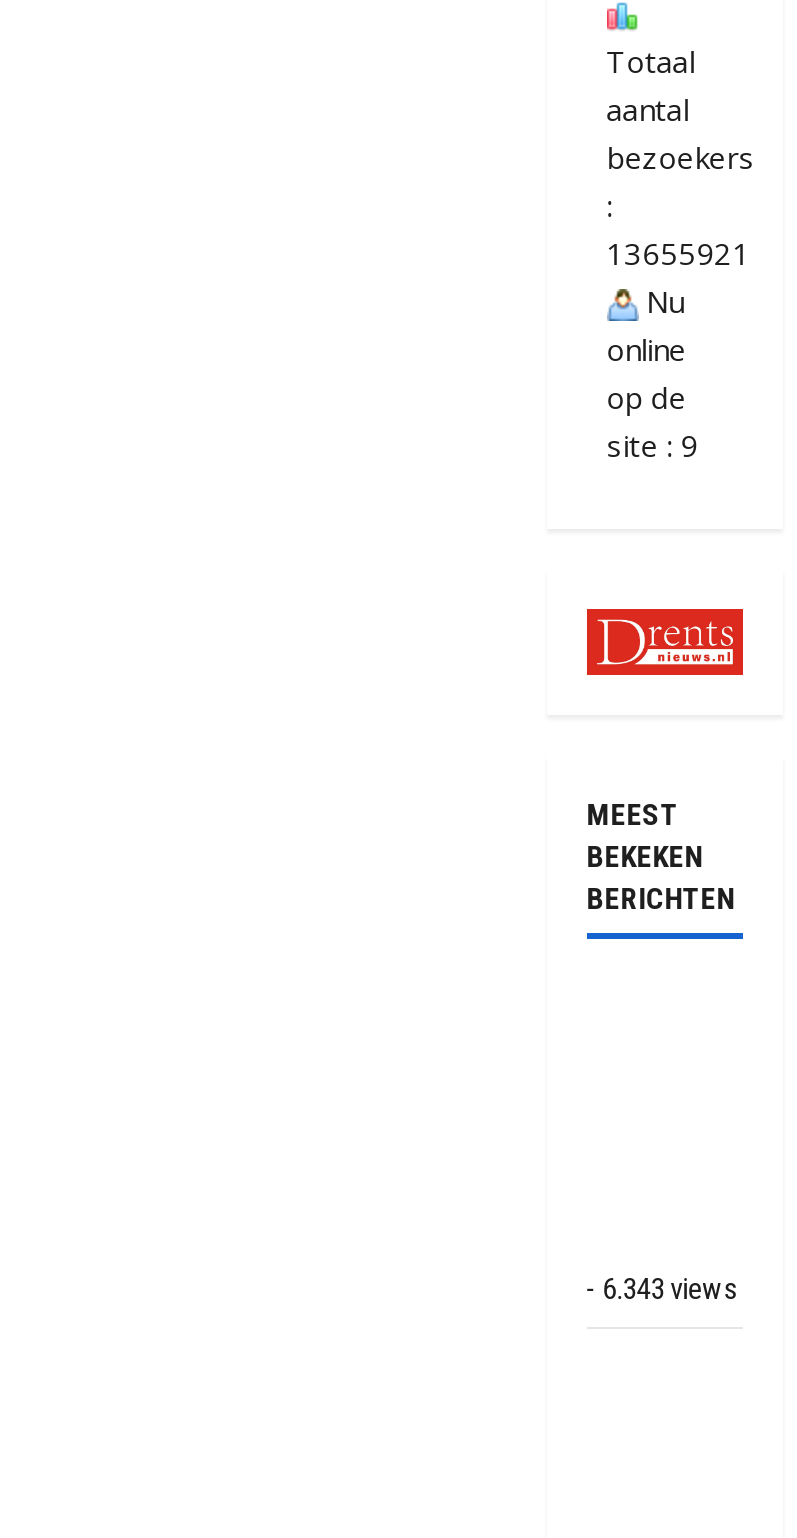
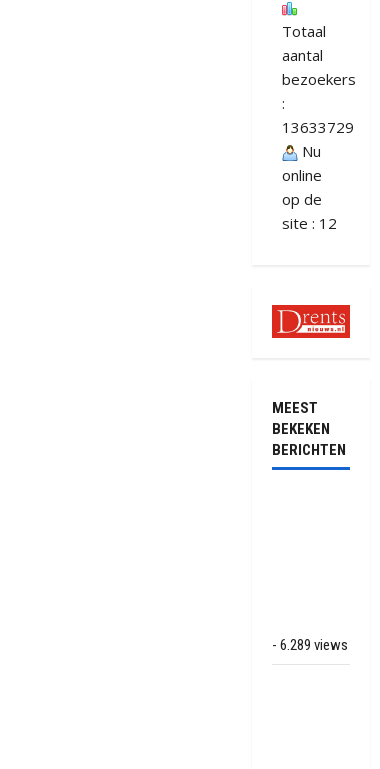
[606,233,750,273] 13655921 -> [282,117,354,137] 13633729
[606,425,698,465] site : 9 -> [282,213,337,233] site : 12
[586,1271,738,1307] - 6.343 views -> [272,636,348,654] - 6.289 views

